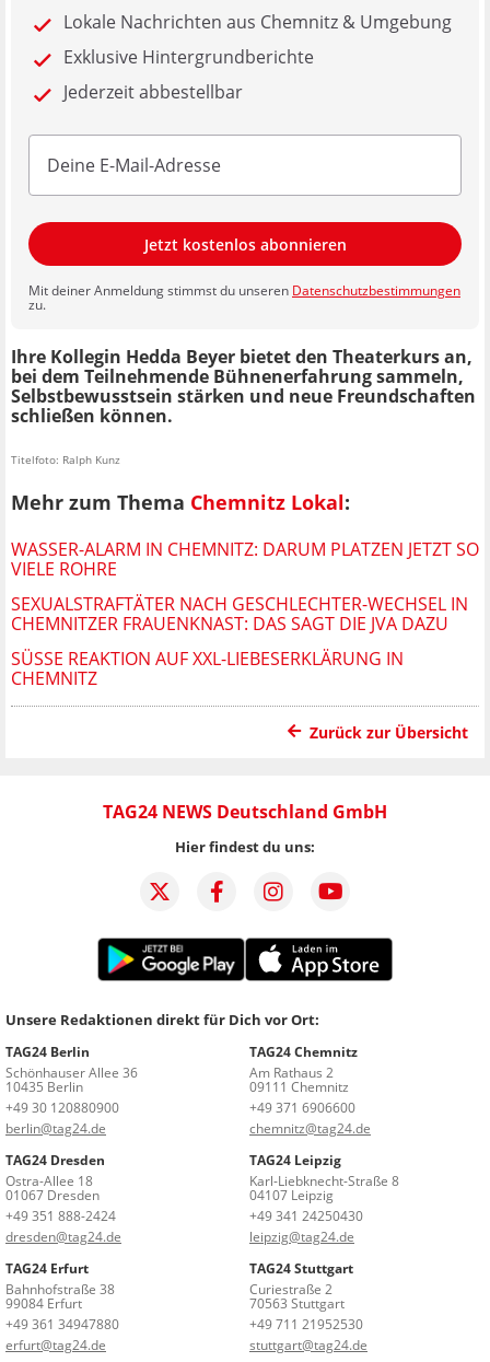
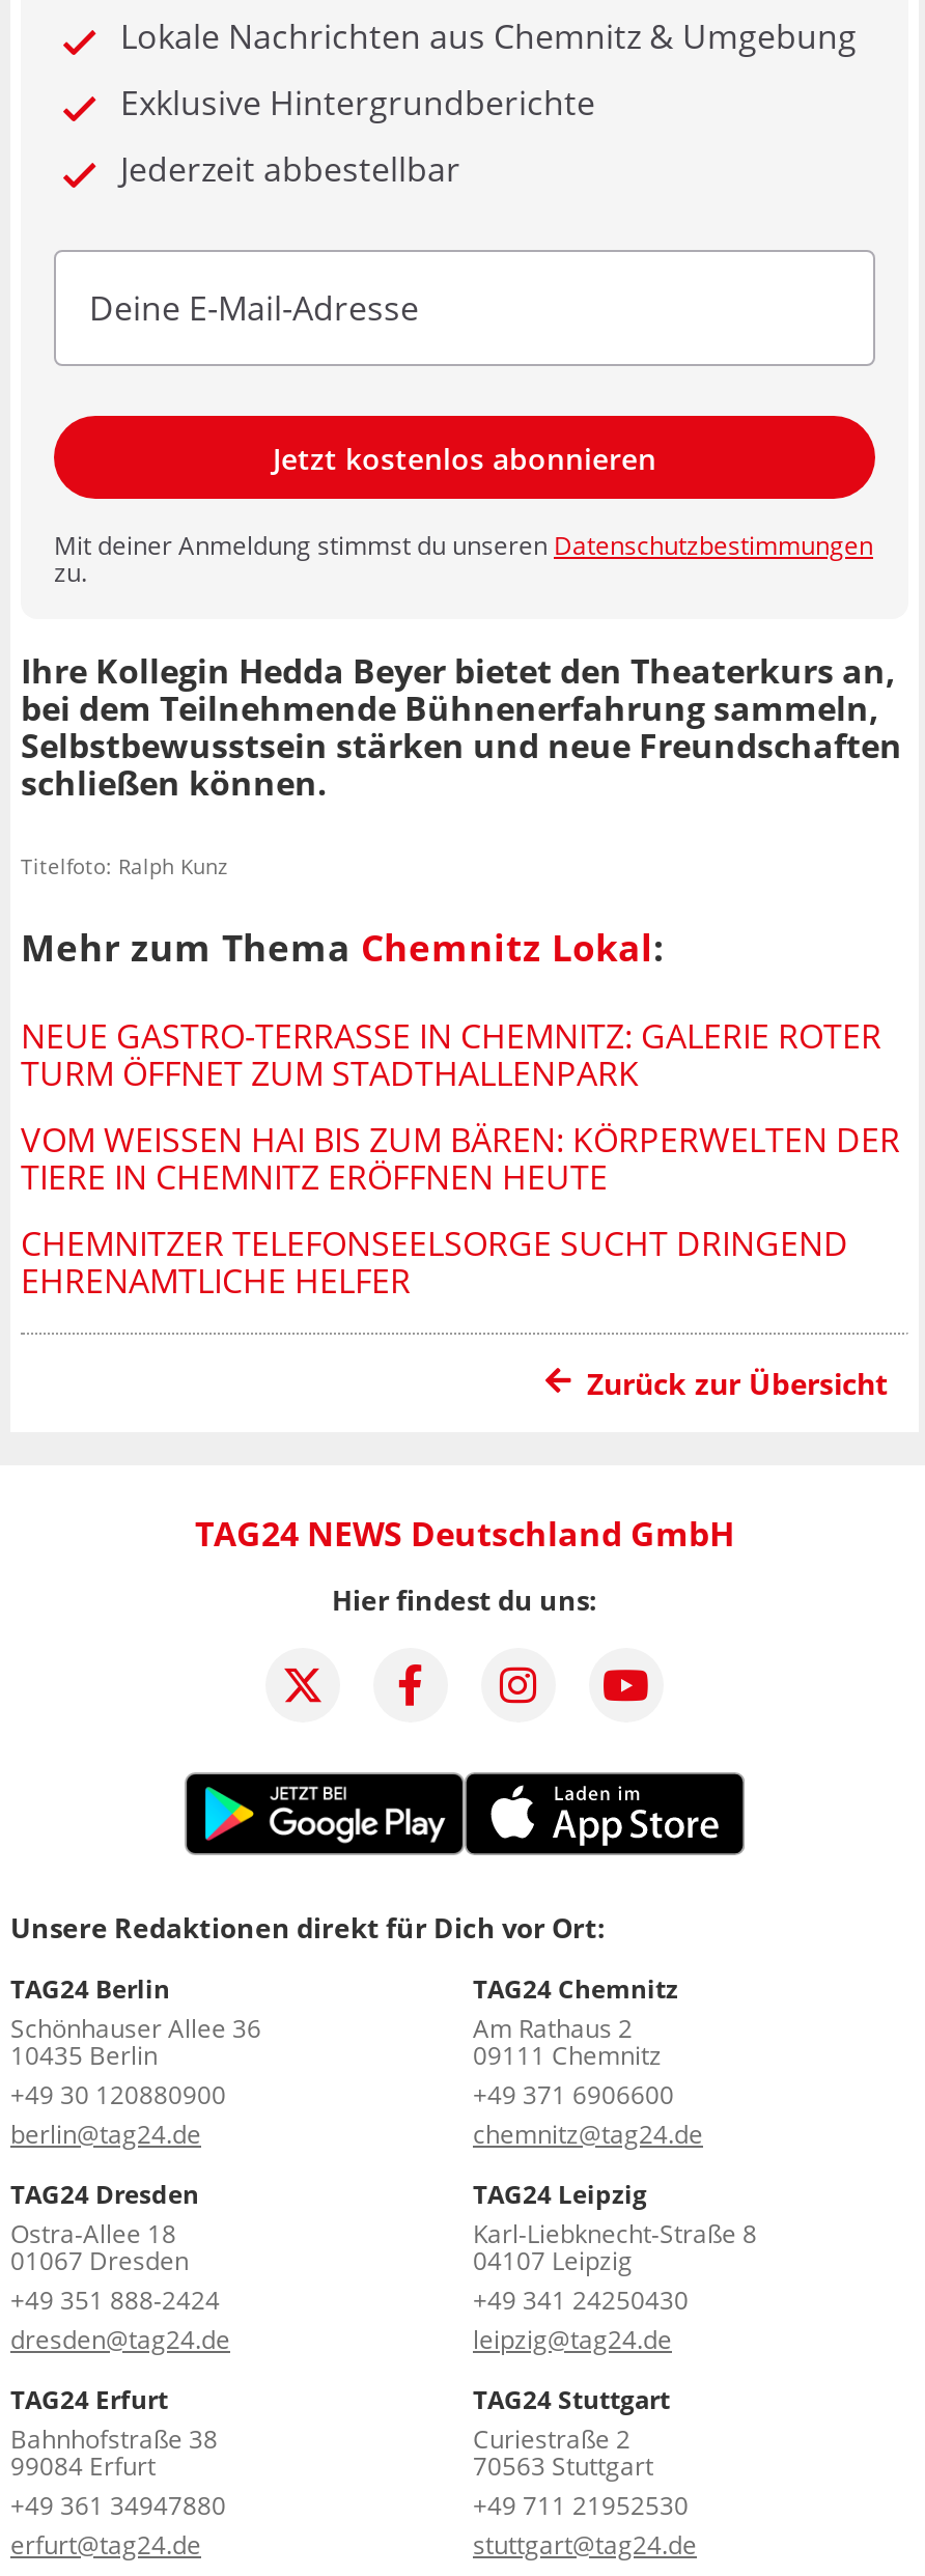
[11,537,479,581] WASSER-ALARM IN CHEMNITZ: DARUM PLATZEN JETZT SO | VIELE ROHRE -> [21,1013,881,1096] NEUE GASTRO-TERRASSE IN CHEMNITZ: GALERIE ROTER | TURM ÖFFNET ZUM STADTHALLENPARK
[11,592,468,635] SEXUALSTRAFTÄTER NACH GESCHLECHTER-WECHSEL IN | CHEMNITZER FRAUENKNAST: DAS SAGT DIE JVA DAZU -> [21,1116,900,1199] VOM WEISSEN HAI BIS ZUM BÄREN: KÖRPERWELTEN DER T | IERE IN CHEMNITZ ERÖFFNEN HEUTE
[11,646,404,690] SÜSSE REAKTION AUF XXL-LIEBESERKLÄRUNG IN C | HEMNITZ -> [21,1220,848,1303] CHEMNITZER TELEFONSEELSORGE SUCHT DRINGEND | EHRENAMTLICHE HELFER

